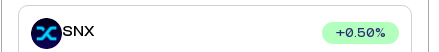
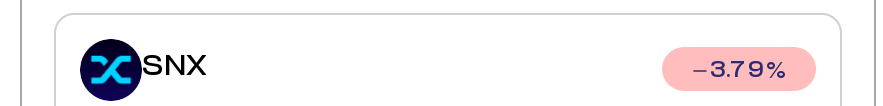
[335,28,385,40] +0.50% -> [710,59,788,83] 3.79%

